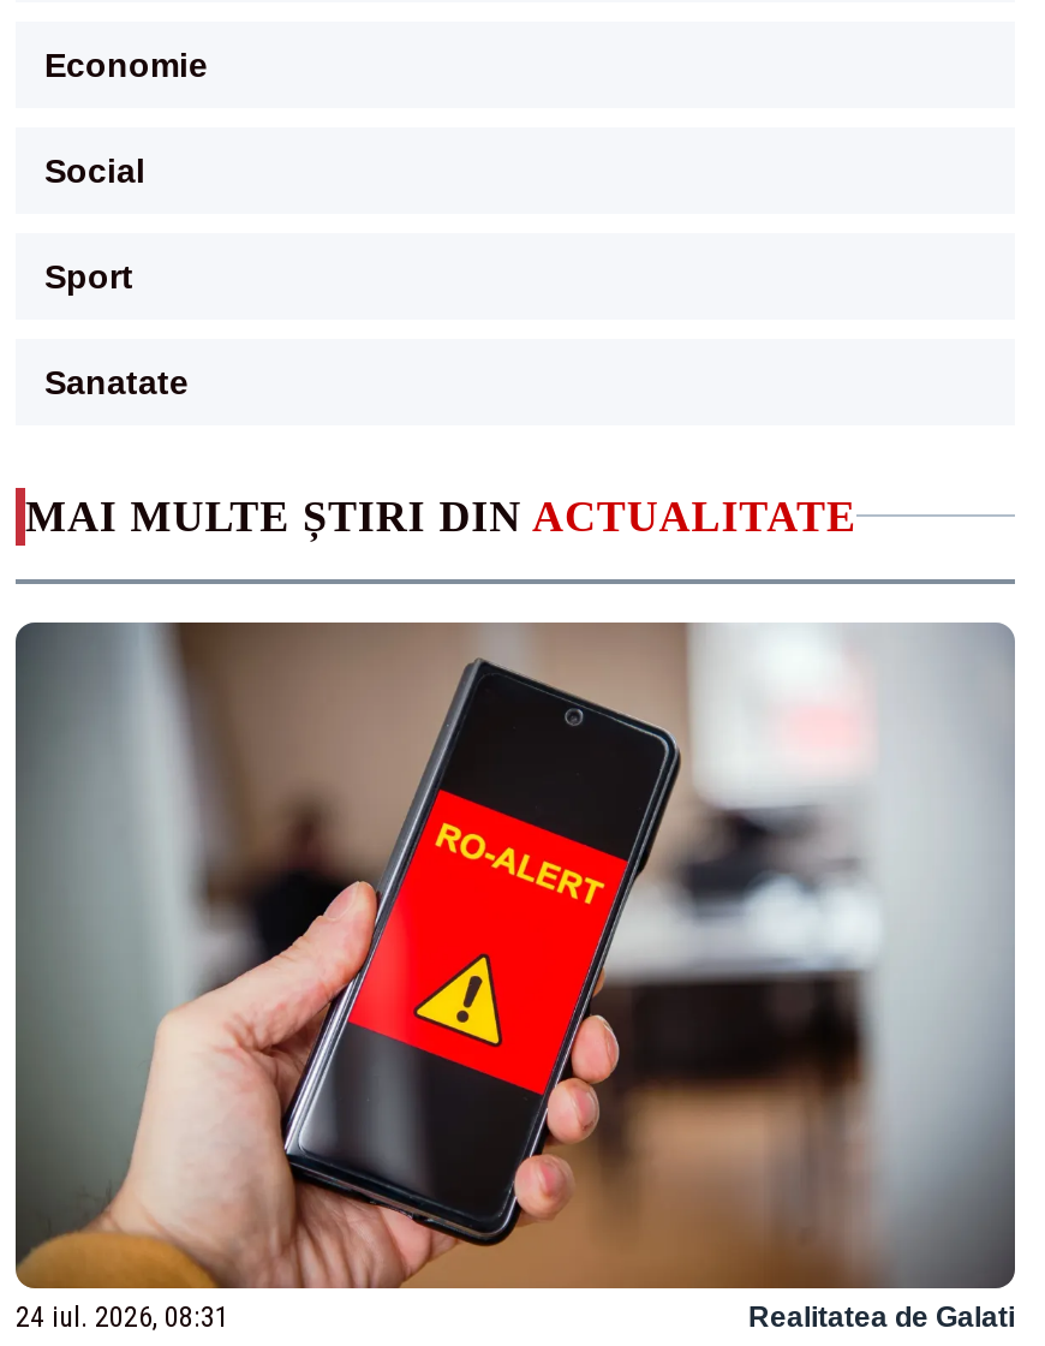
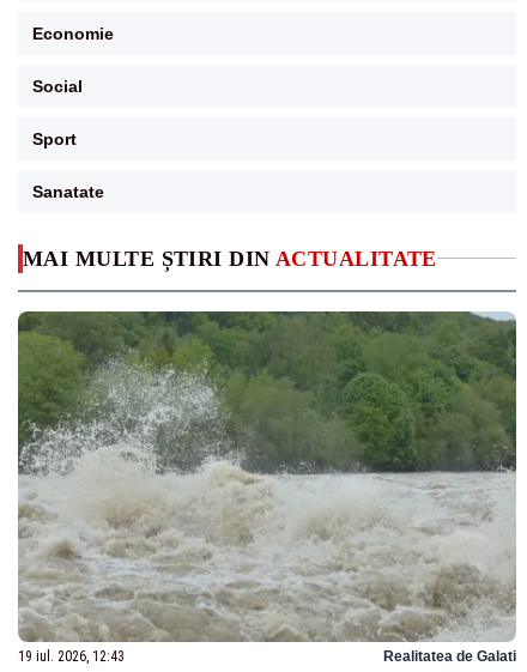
[16,623,1015,1335] [image] | 24 iul. 2026, 08:31 -> [17,310,516,665] [image] | 19 iul. 2026, 12:43

